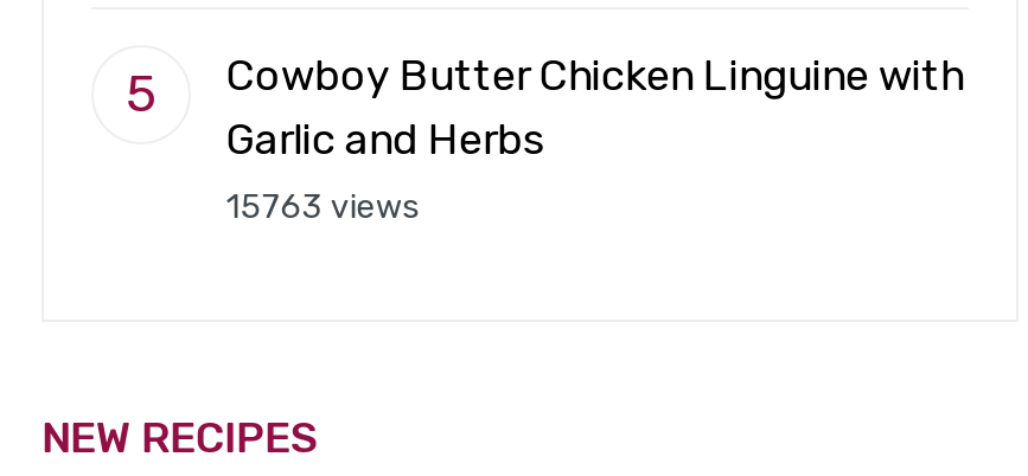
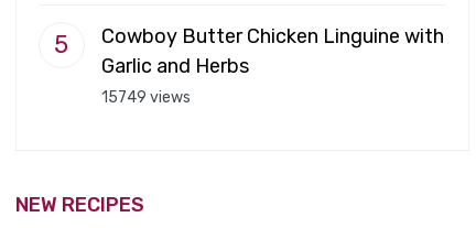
[226,185,418,226] 15763 views -> [101,88,191,107] 15749 views

